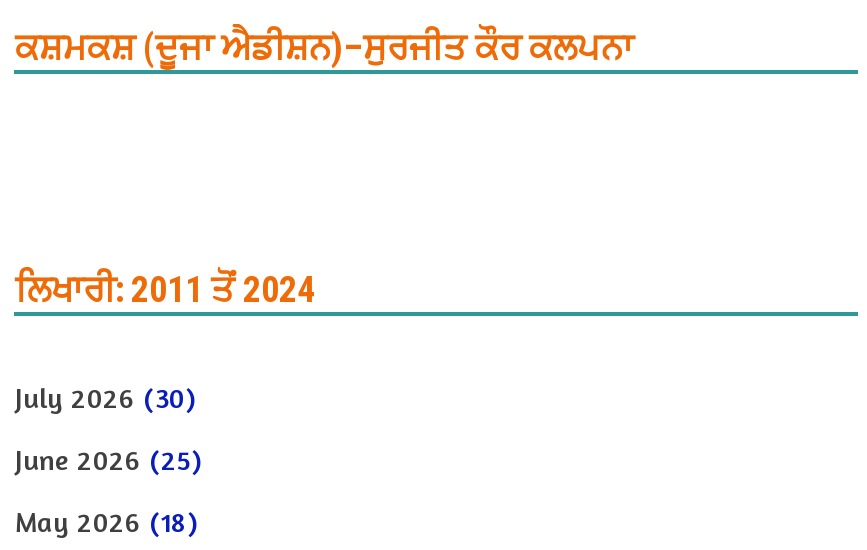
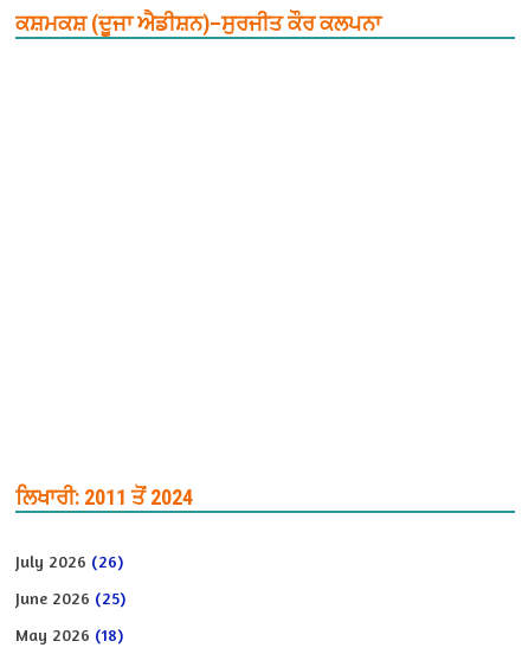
[15,380,195,414] July 2026 (30) -> [16,551,124,571] July 2026 (26)

